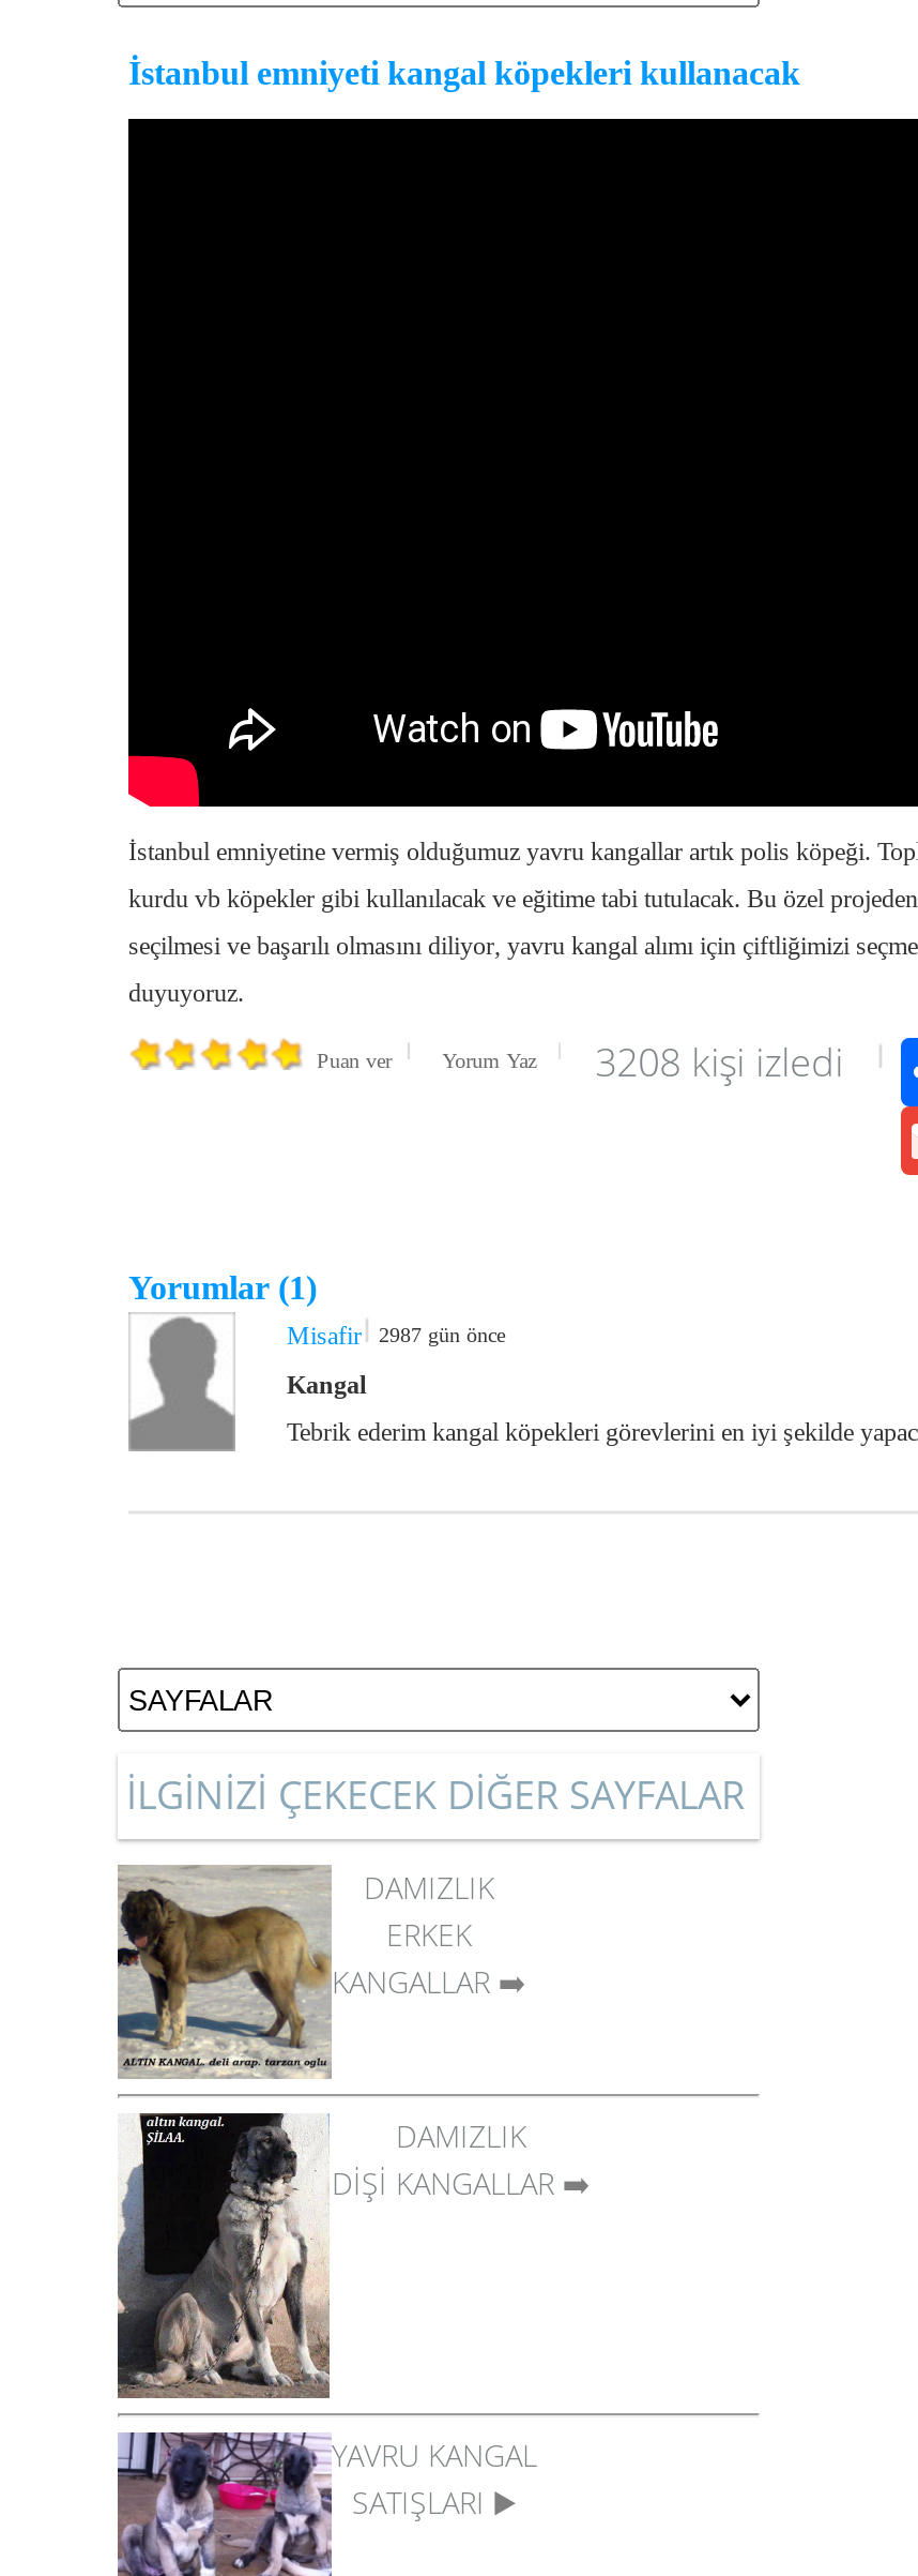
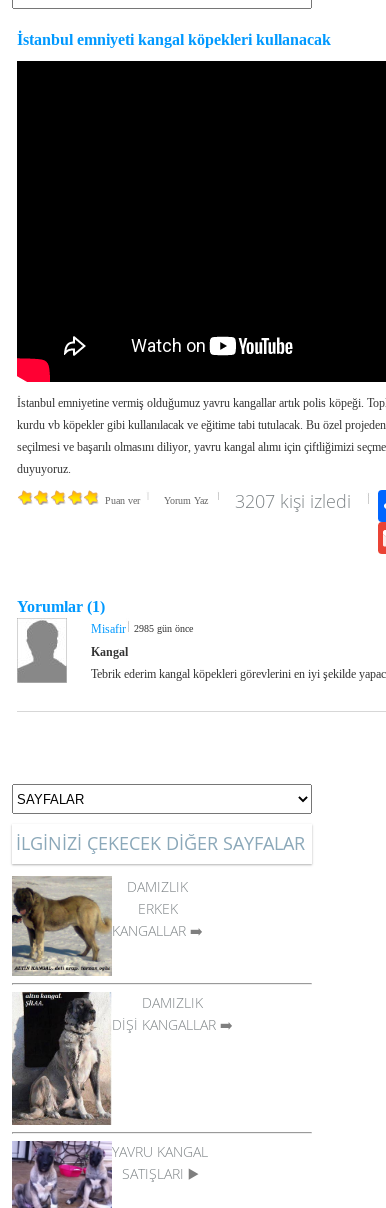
[423,1036,876,1088] Yorum Yaz 3208 kişi izledi -> [155,489,366,513] Yorum Yaz 3207 kişi izledi
[287,1321,505,1351] Misafir 2987 gün önce -> [91,622,193,636] Misafir 2985 gün önce

